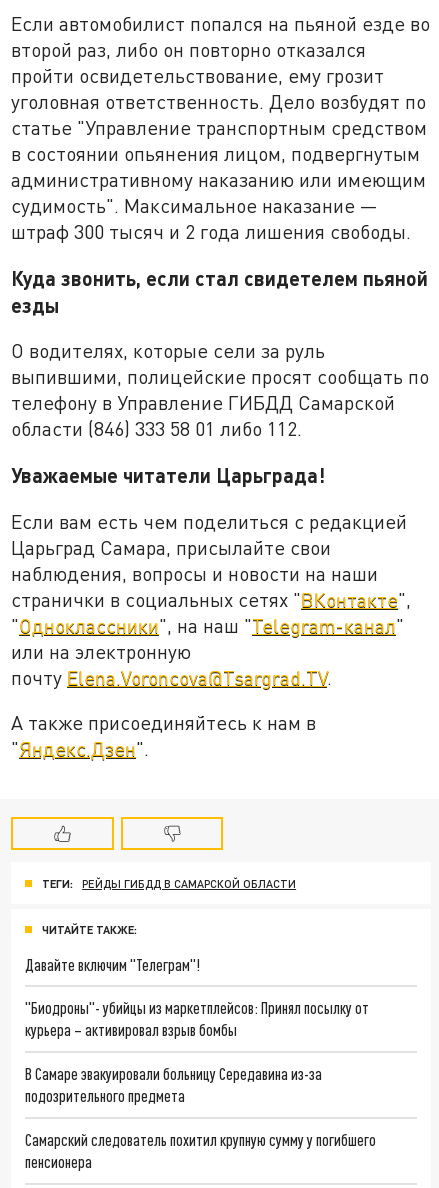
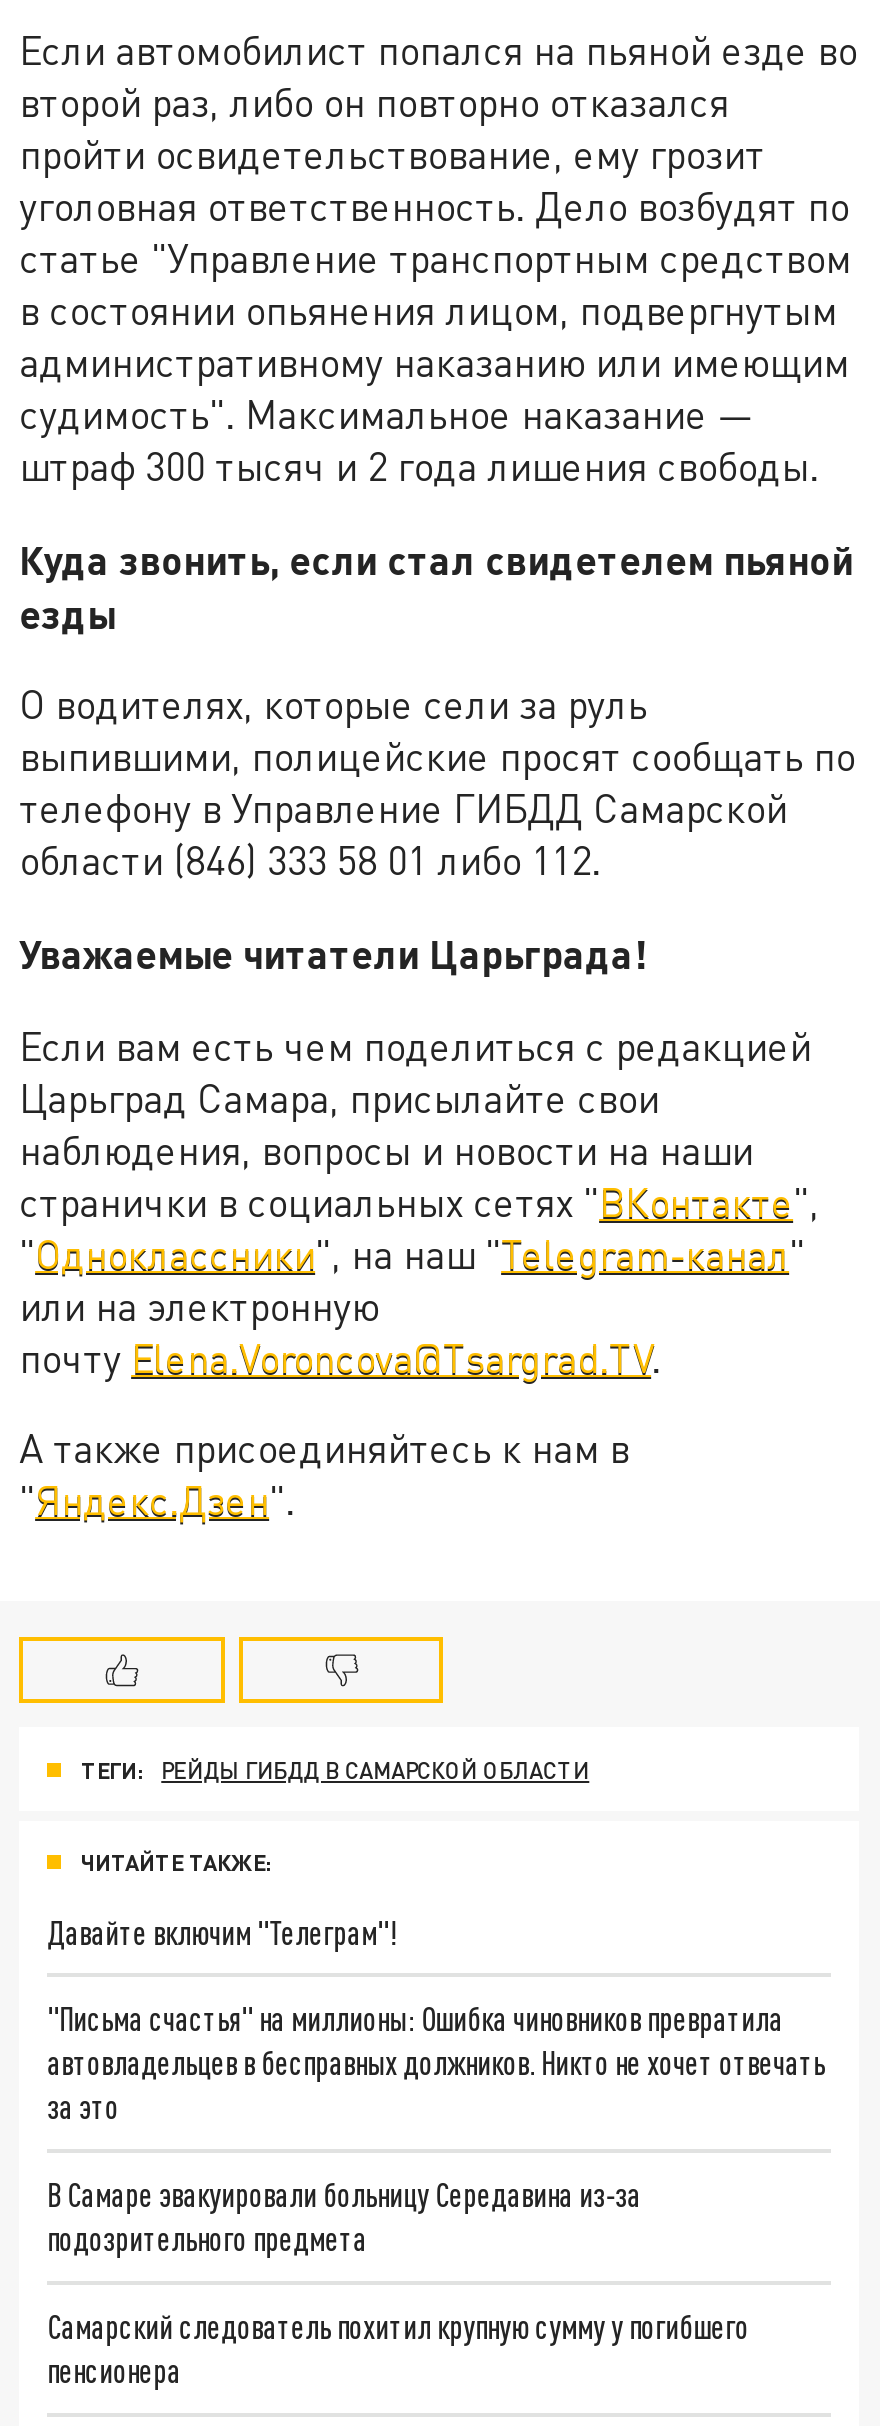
[25,998,369,1039] "Биодроны"- убийцы из маркетплейсов: Принял посылку от | курьера – активировал взрыв бомбы -> [47,2000,825,2126] "Письма счастья" на миллионы: Ошибка чиновников превратила | автовладельцев в бесправных должников. Никто не хочет отвечать | за это

